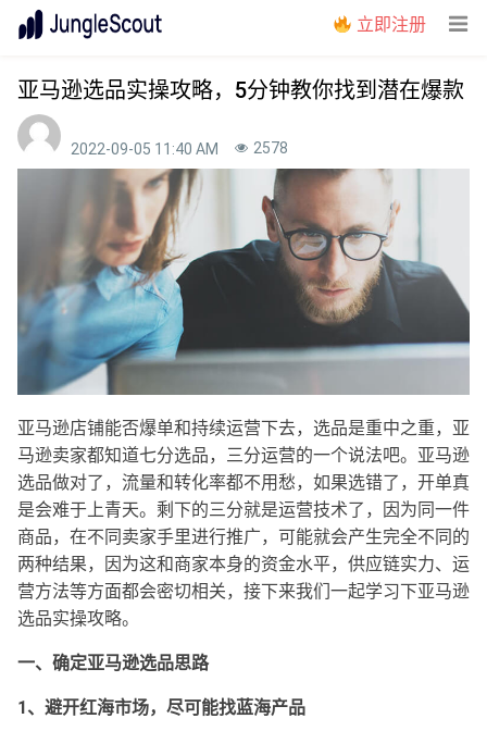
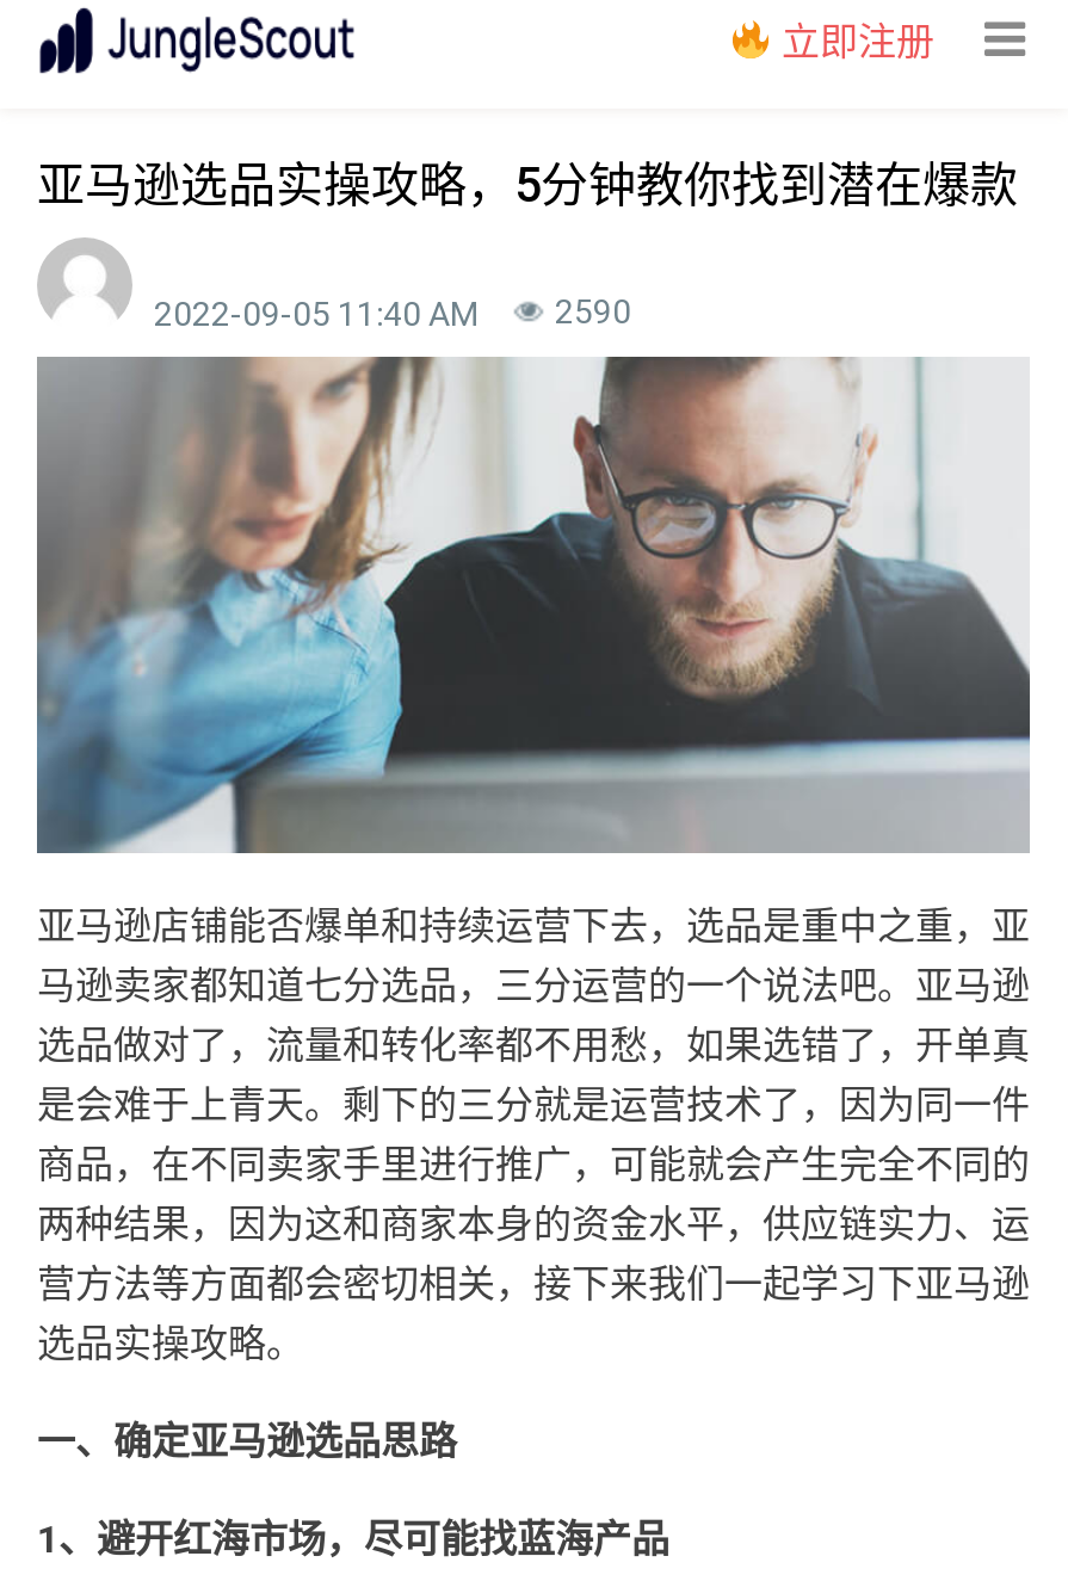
[253,139,288,156] 2578 -> [555,292,631,330] 2590

